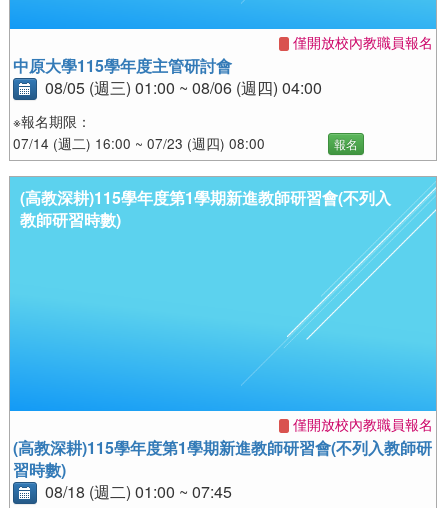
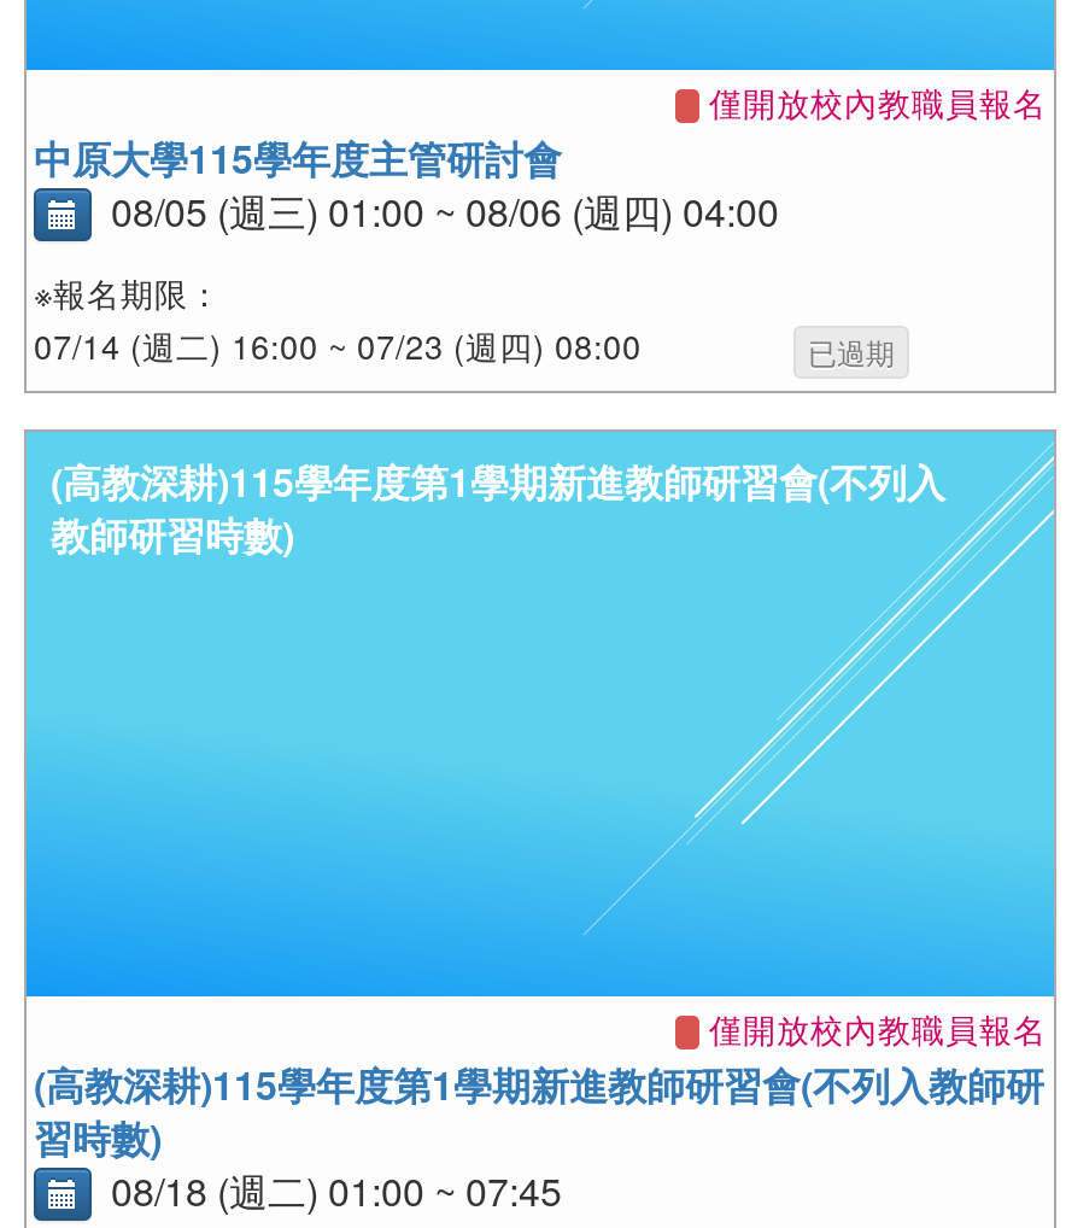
[334,135,358,152] 報名 -> [808,330,895,371] 已過期

